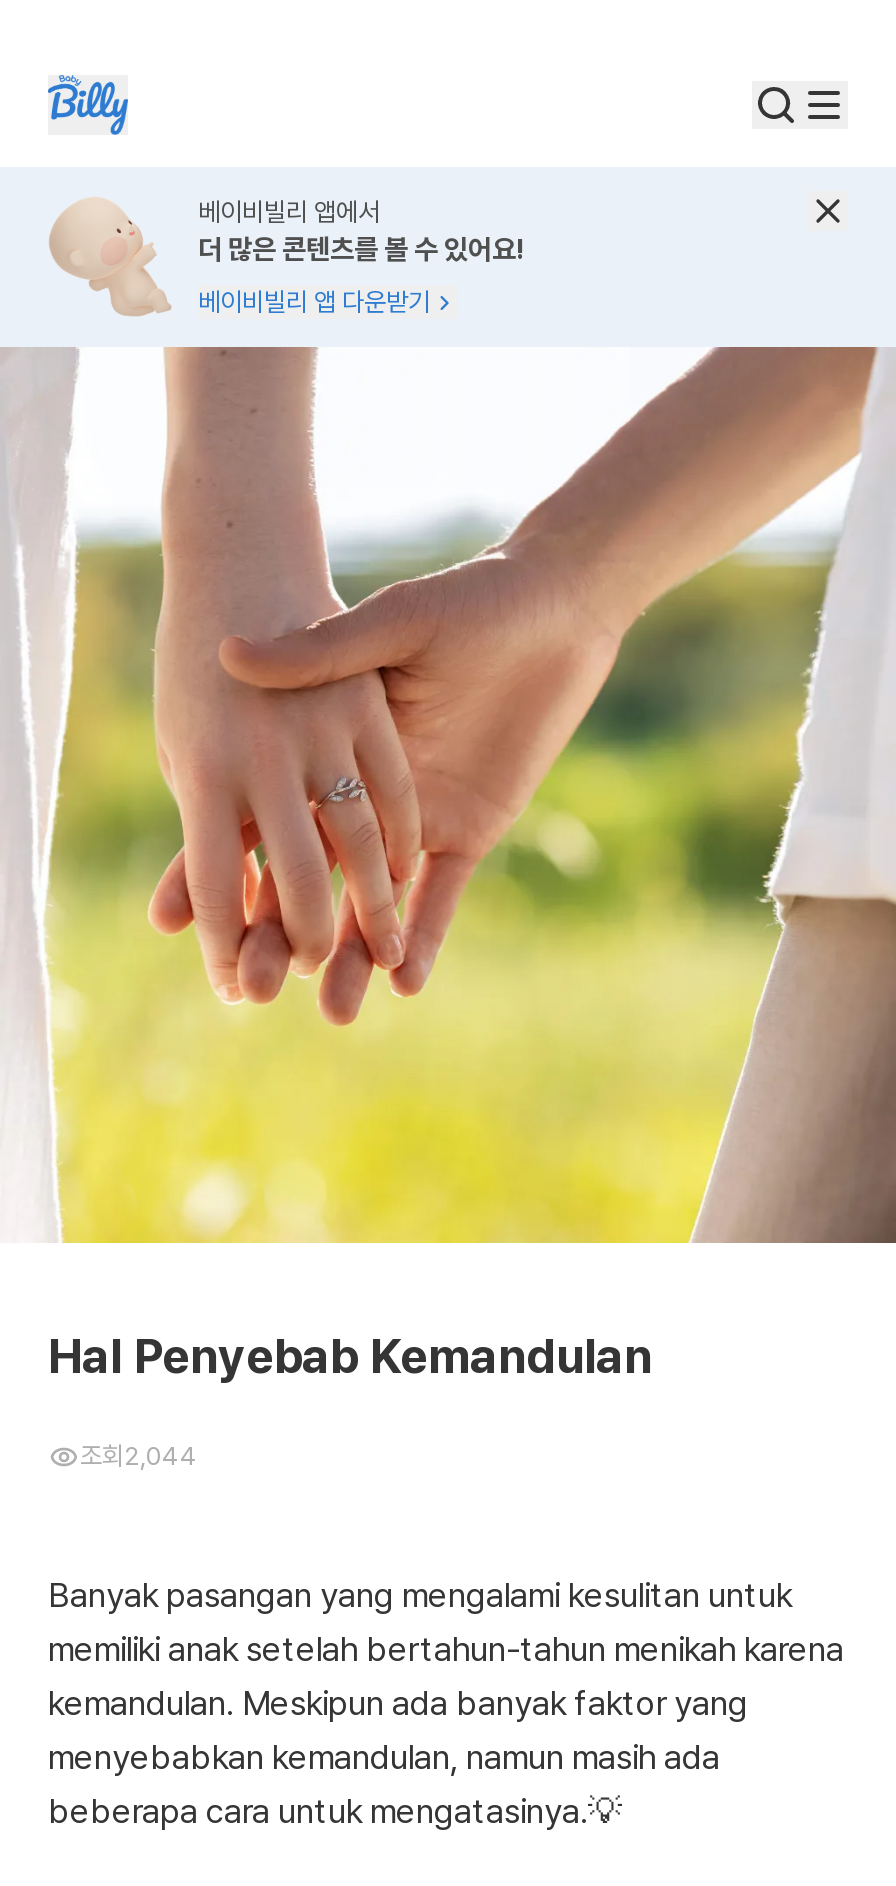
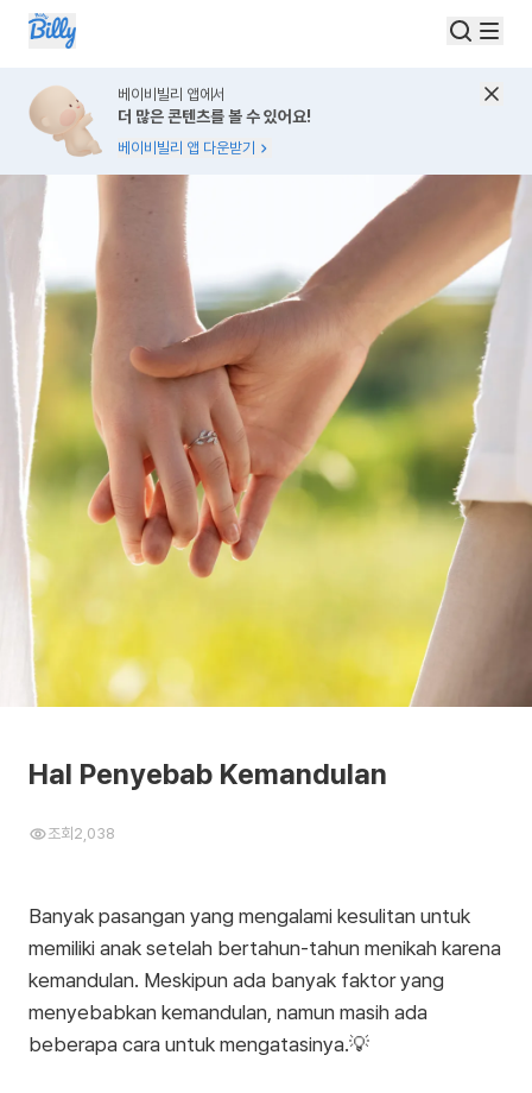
[80,1441,198,1471] 조회2,044 -> [47,825,115,842] 조회2,038

